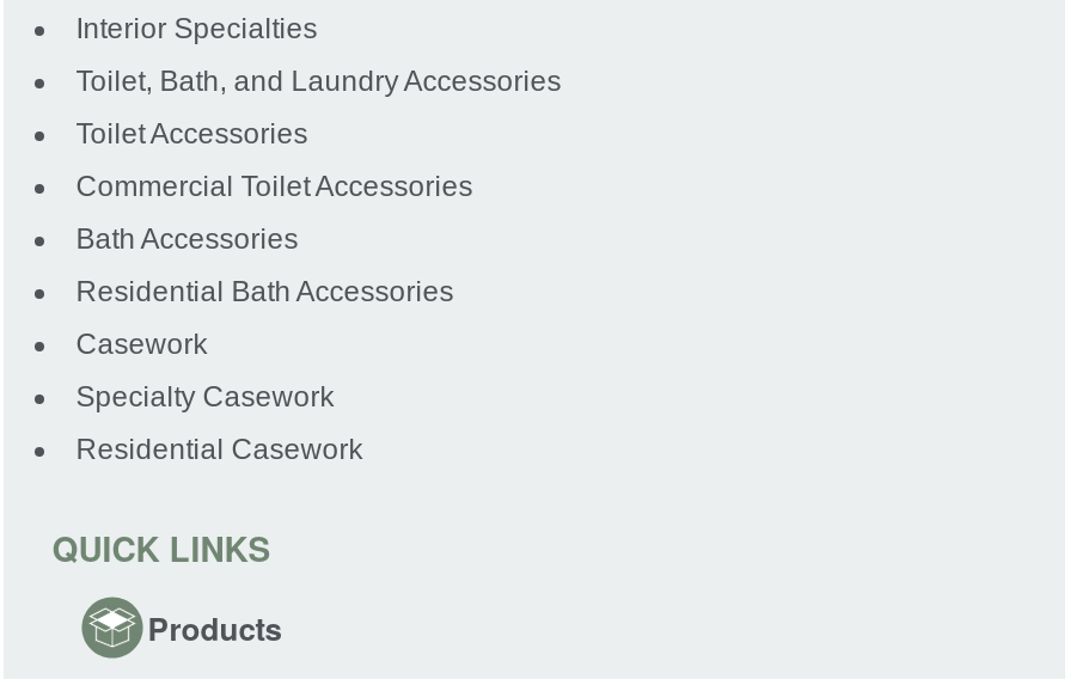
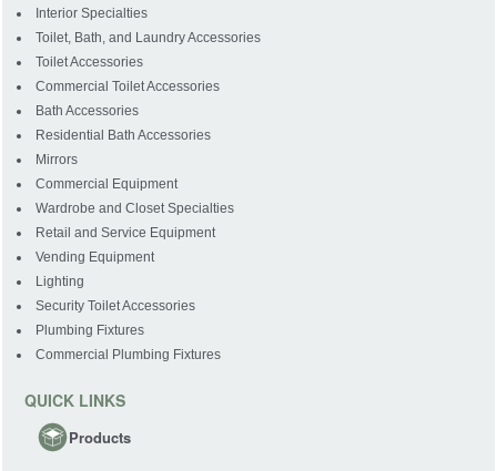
[76,328,363,466] Casework | Specialty Casework | Residential Casework -> [36,152,234,362] Mirrors | Commercial Equipment | Wardrobe and Closet Specialties | Retail and Service Equipment | Vending Equipment | Lighting | Security Toilet Accessories | Plumbing Fixtures | Commercial Plumbing Fixtures

